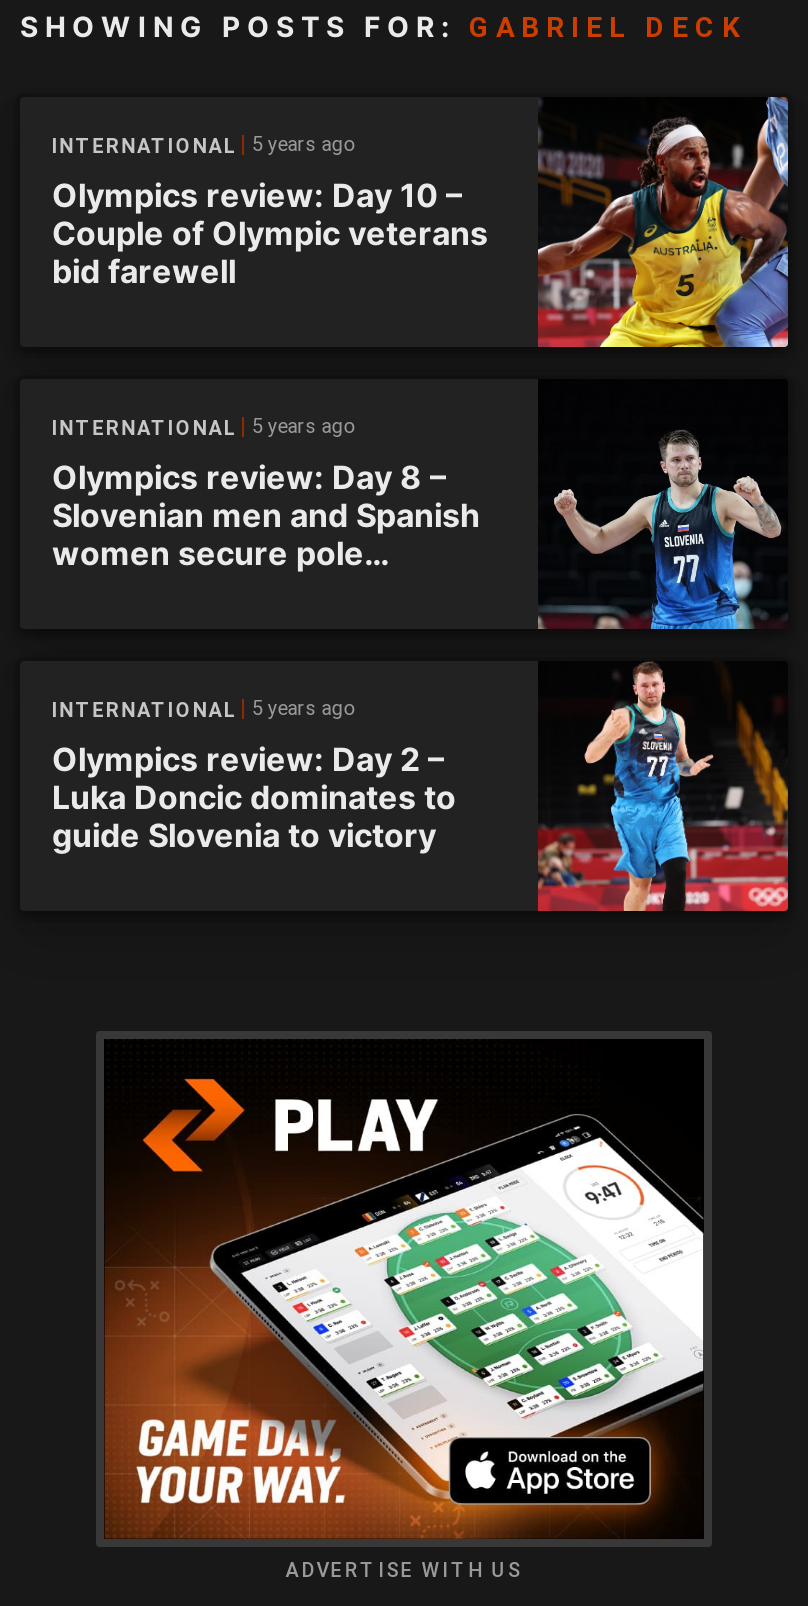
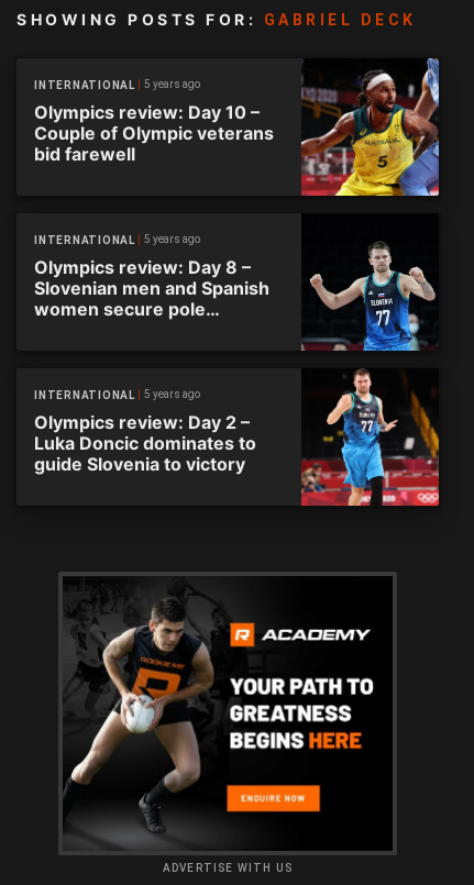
[104,1061,706,1539] [image] -> [63,582,393,851] [image]

